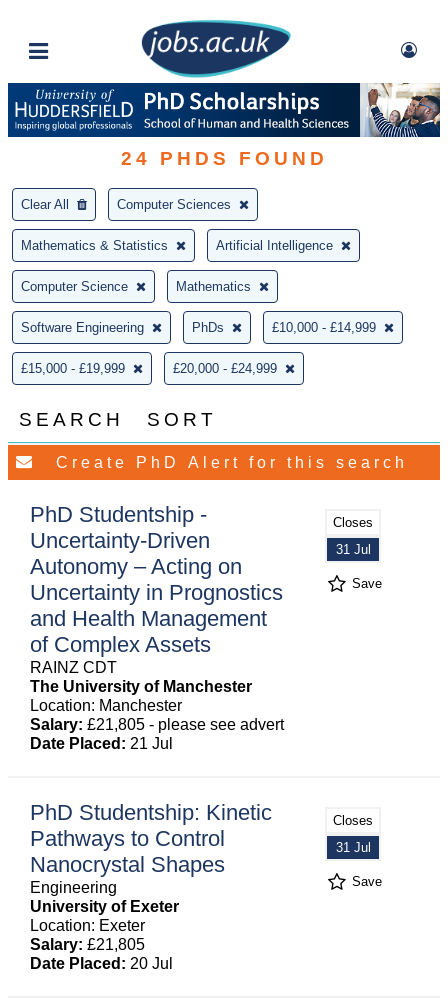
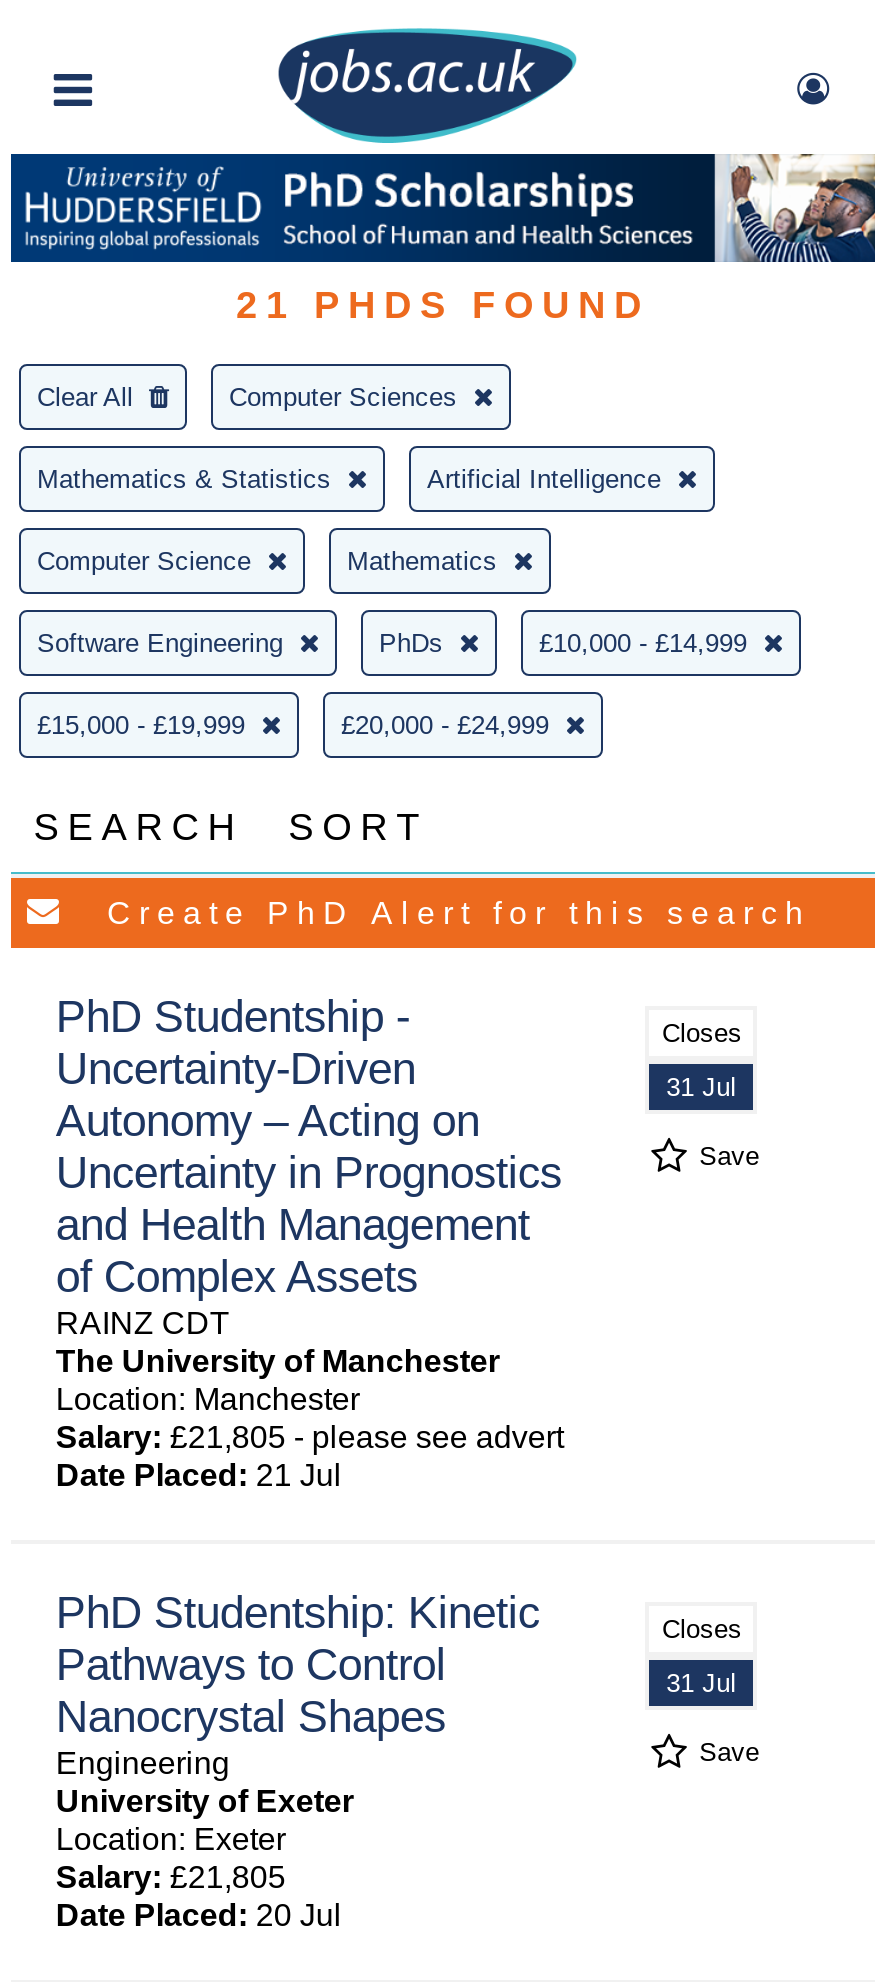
[120,148,327,169] 24 PHDS FOUND -> [236,283,650,325] 21 PHDS FOUND

